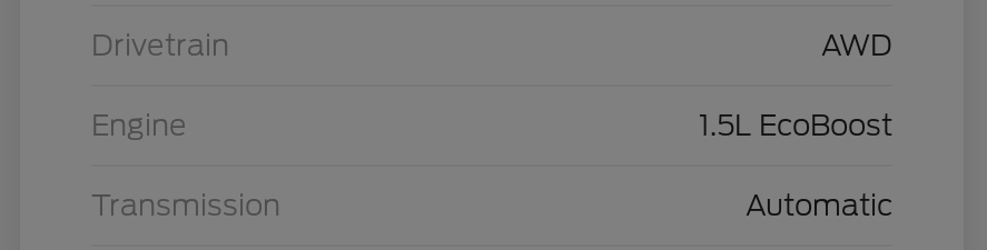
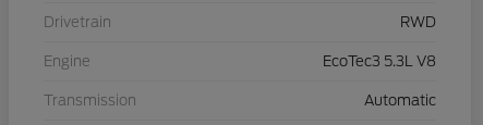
[821,29,892,63] AWD -> [400,14,436,31] RWD
[699,109,892,143] 1.5L EcoBoost -> [323,53,436,70] EcoTec3 5.3L V8

